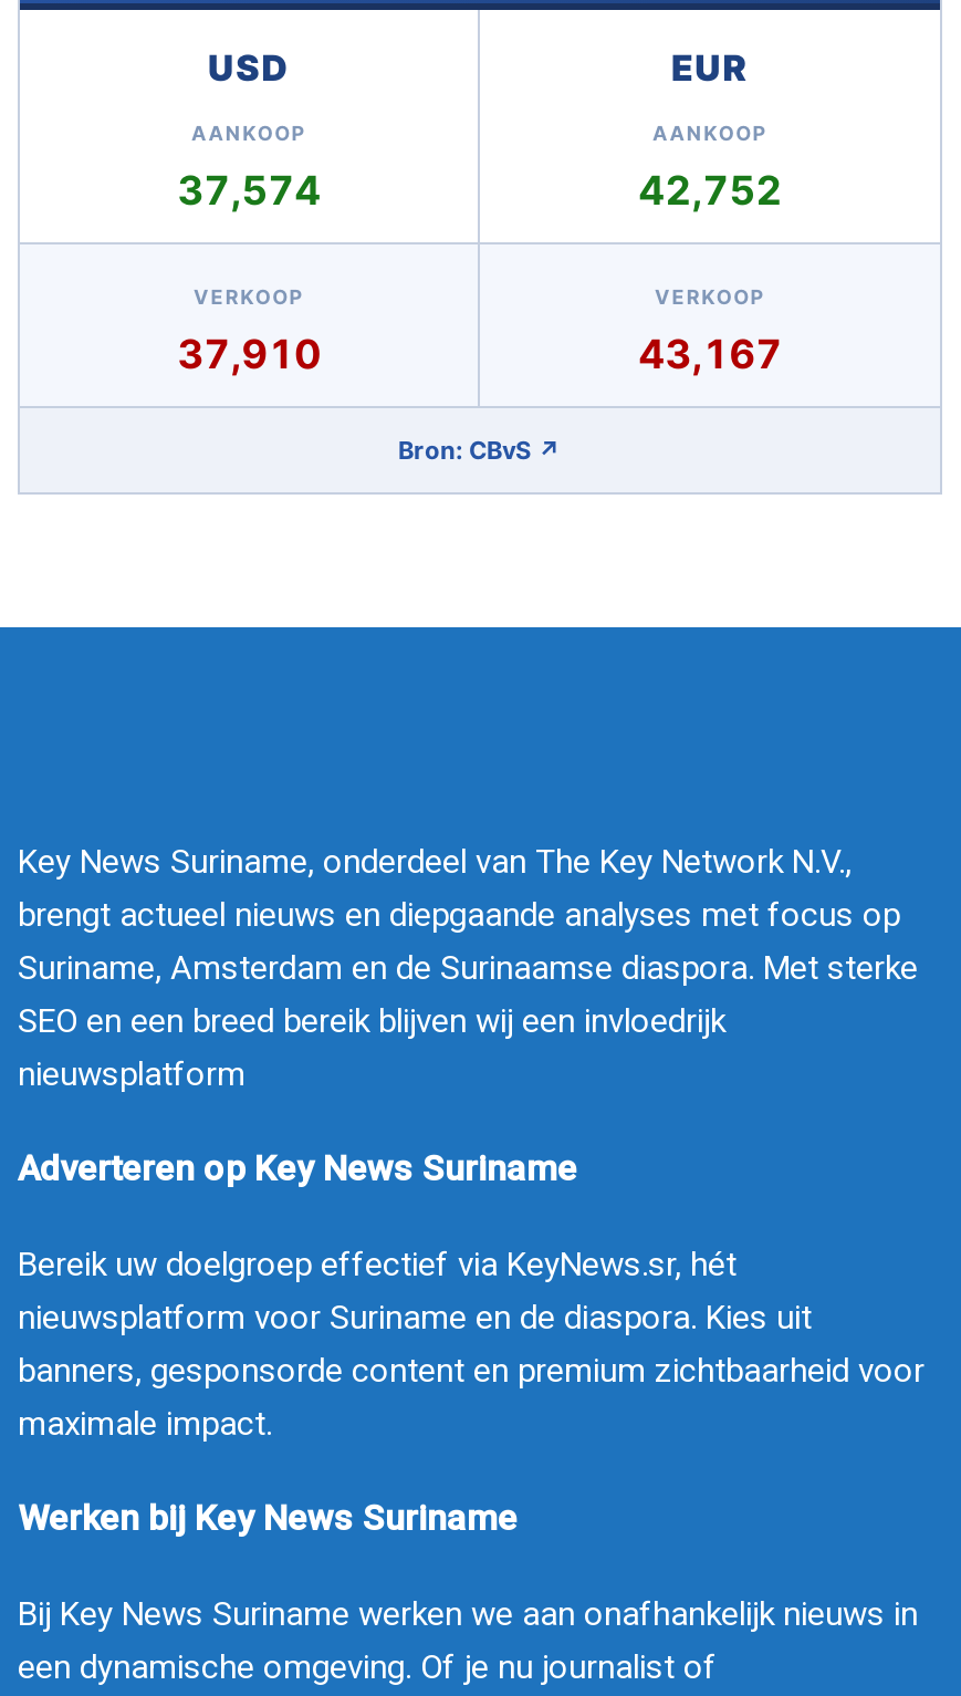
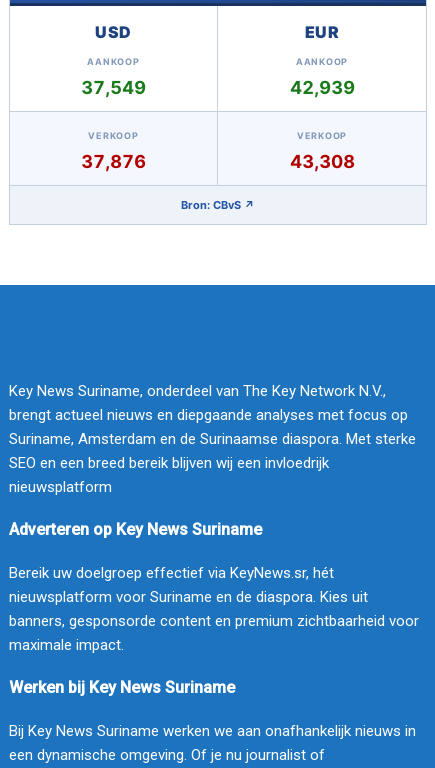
[177,167,321,214] 37,574 -> [81,77,146,98] 37,549
[638,167,782,214] 42,752 -> [289,77,354,98] 42,939
[177,331,321,377] 37,910 -> [81,151,146,172] 37,876
[638,331,782,377] 43,167 -> [289,151,354,172] 43,308

